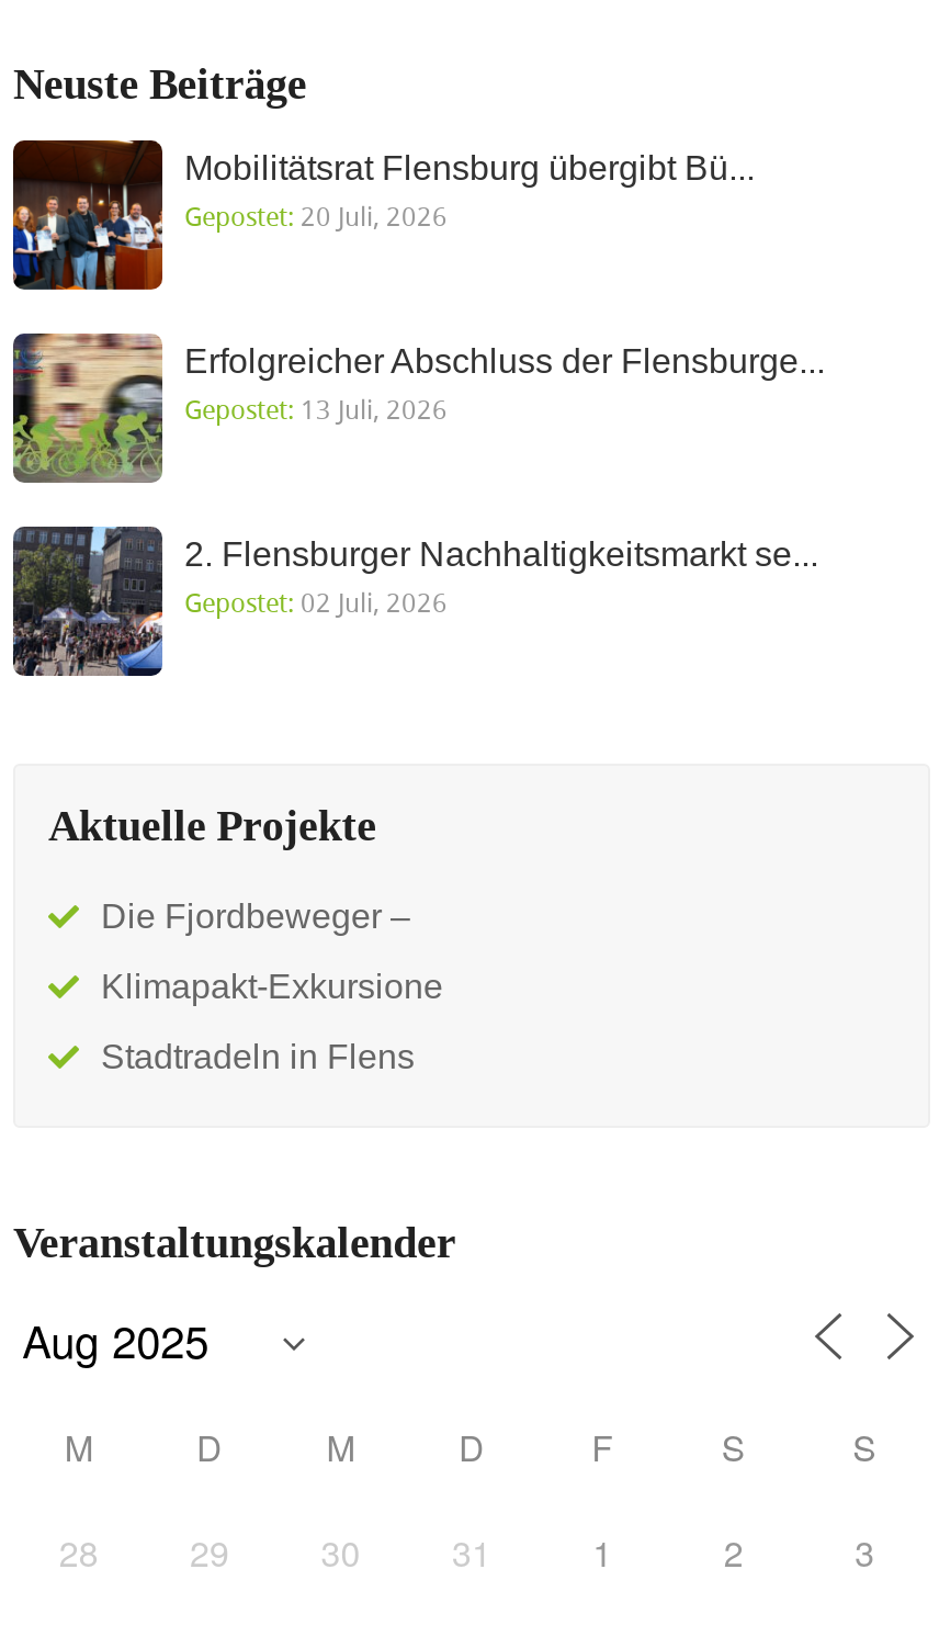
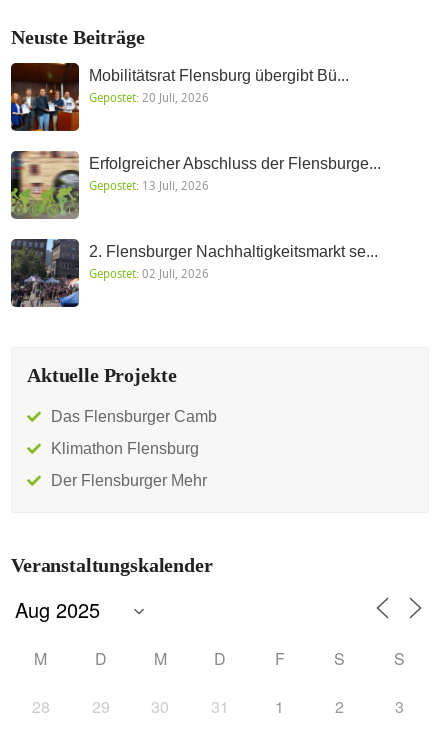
[101,897,410,934] Die Fjordbeweger – -> [51,408,217,425] Das Flensburger Camb
[101,967,443,1005] Klimapakt-Exkursione -> [51,440,199,457] Klimathon Flensburg
[101,1037,415,1075] Stadtradeln in Flens -> [51,472,207,489] Der Flensburger Mehr

